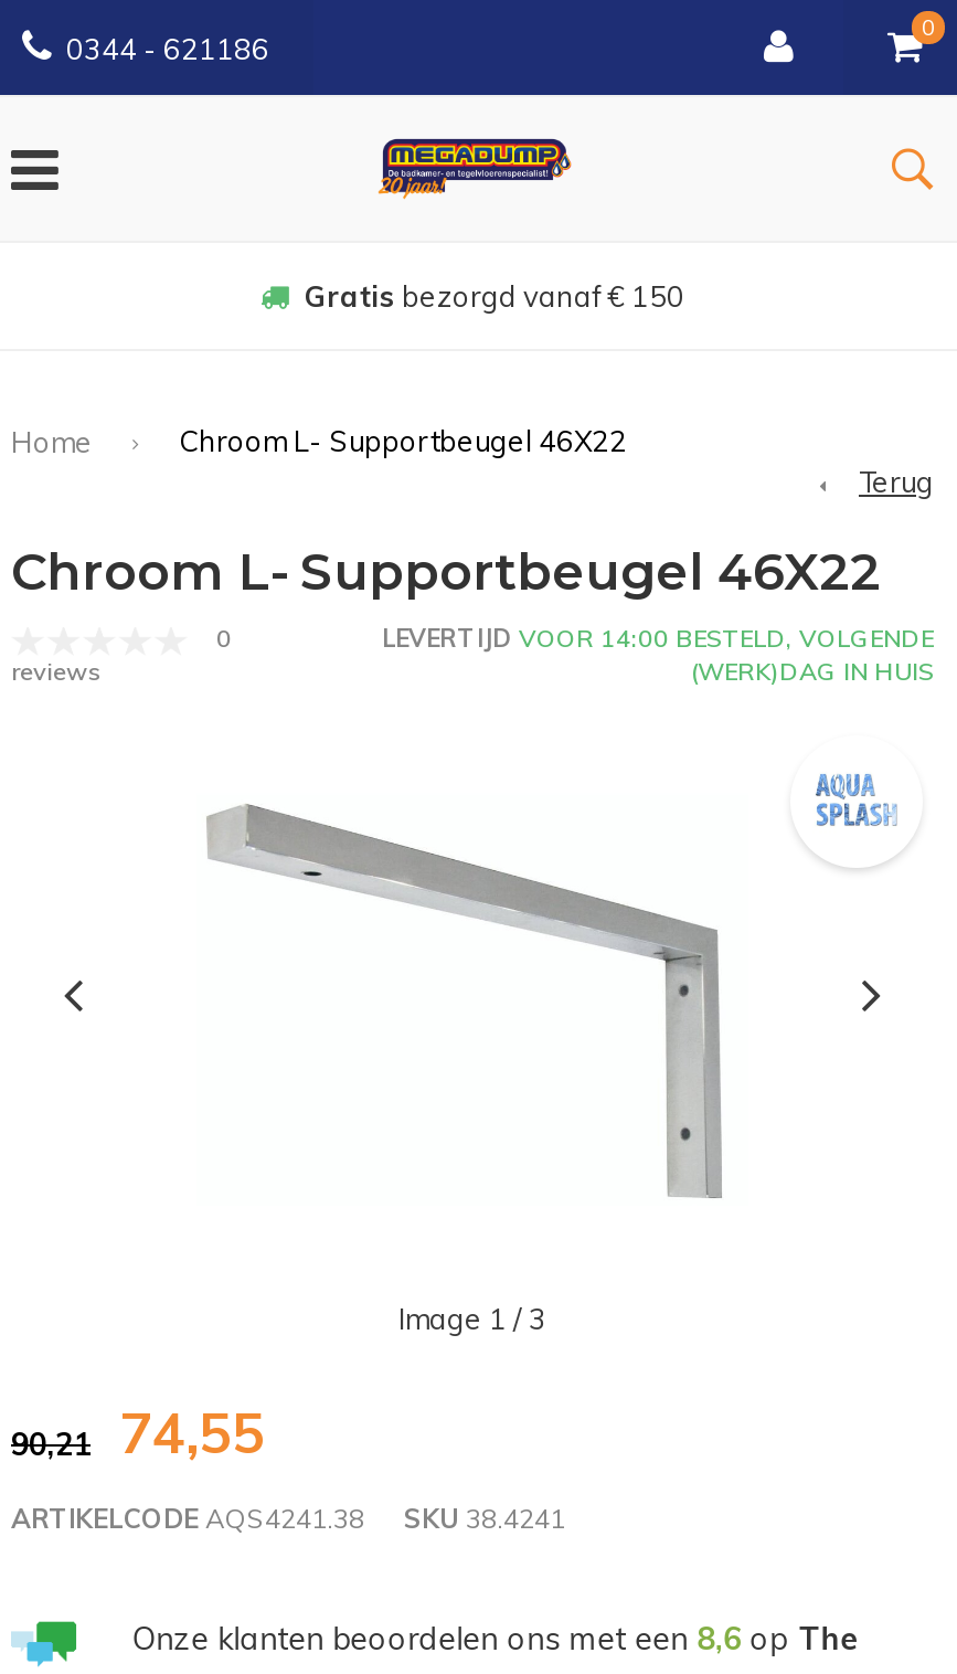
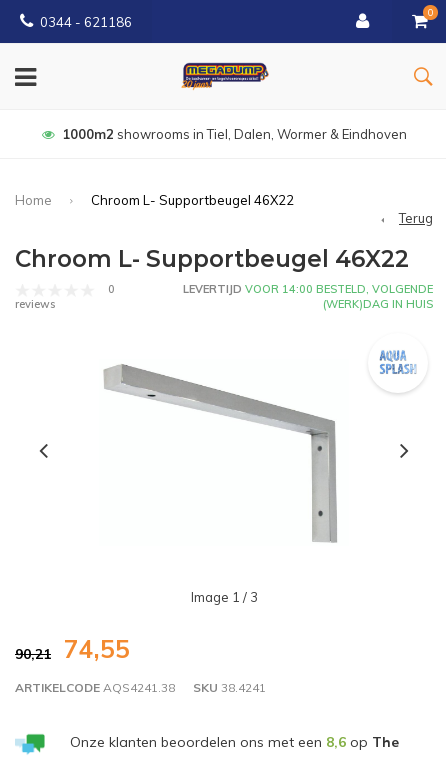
[305,278,684,314] Gratis bezorgd vanaf € 150 -> [61,126,406,142] 1000m2 showrooms in Tiel, Dalen, Wormer & Eindhoven

